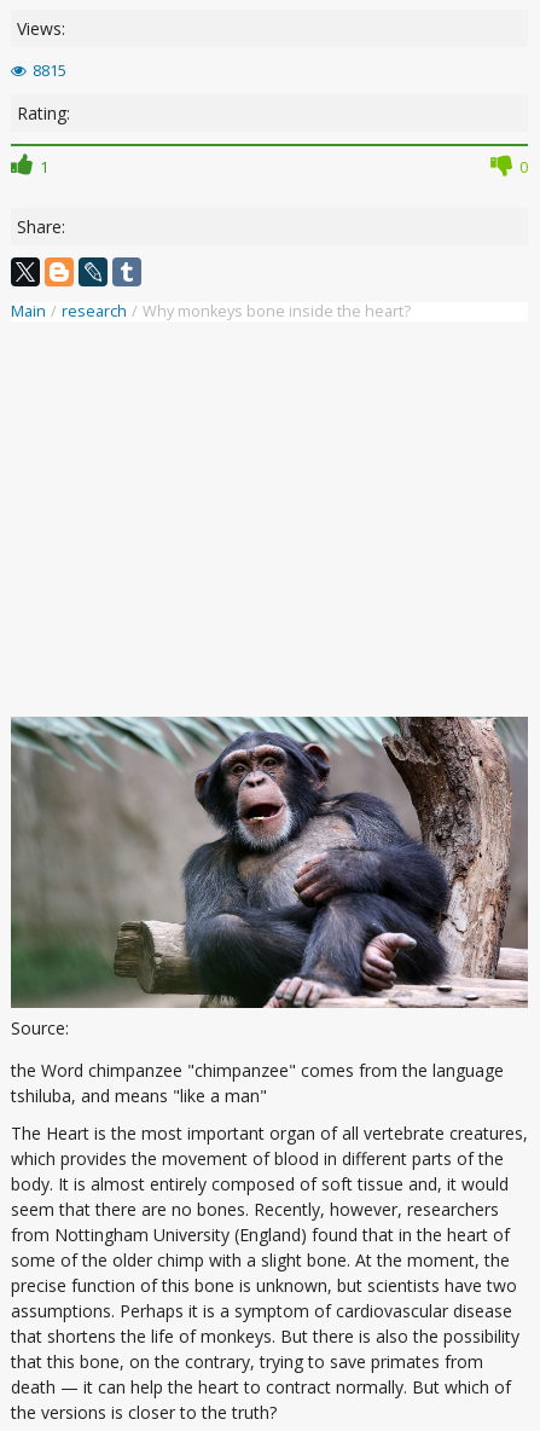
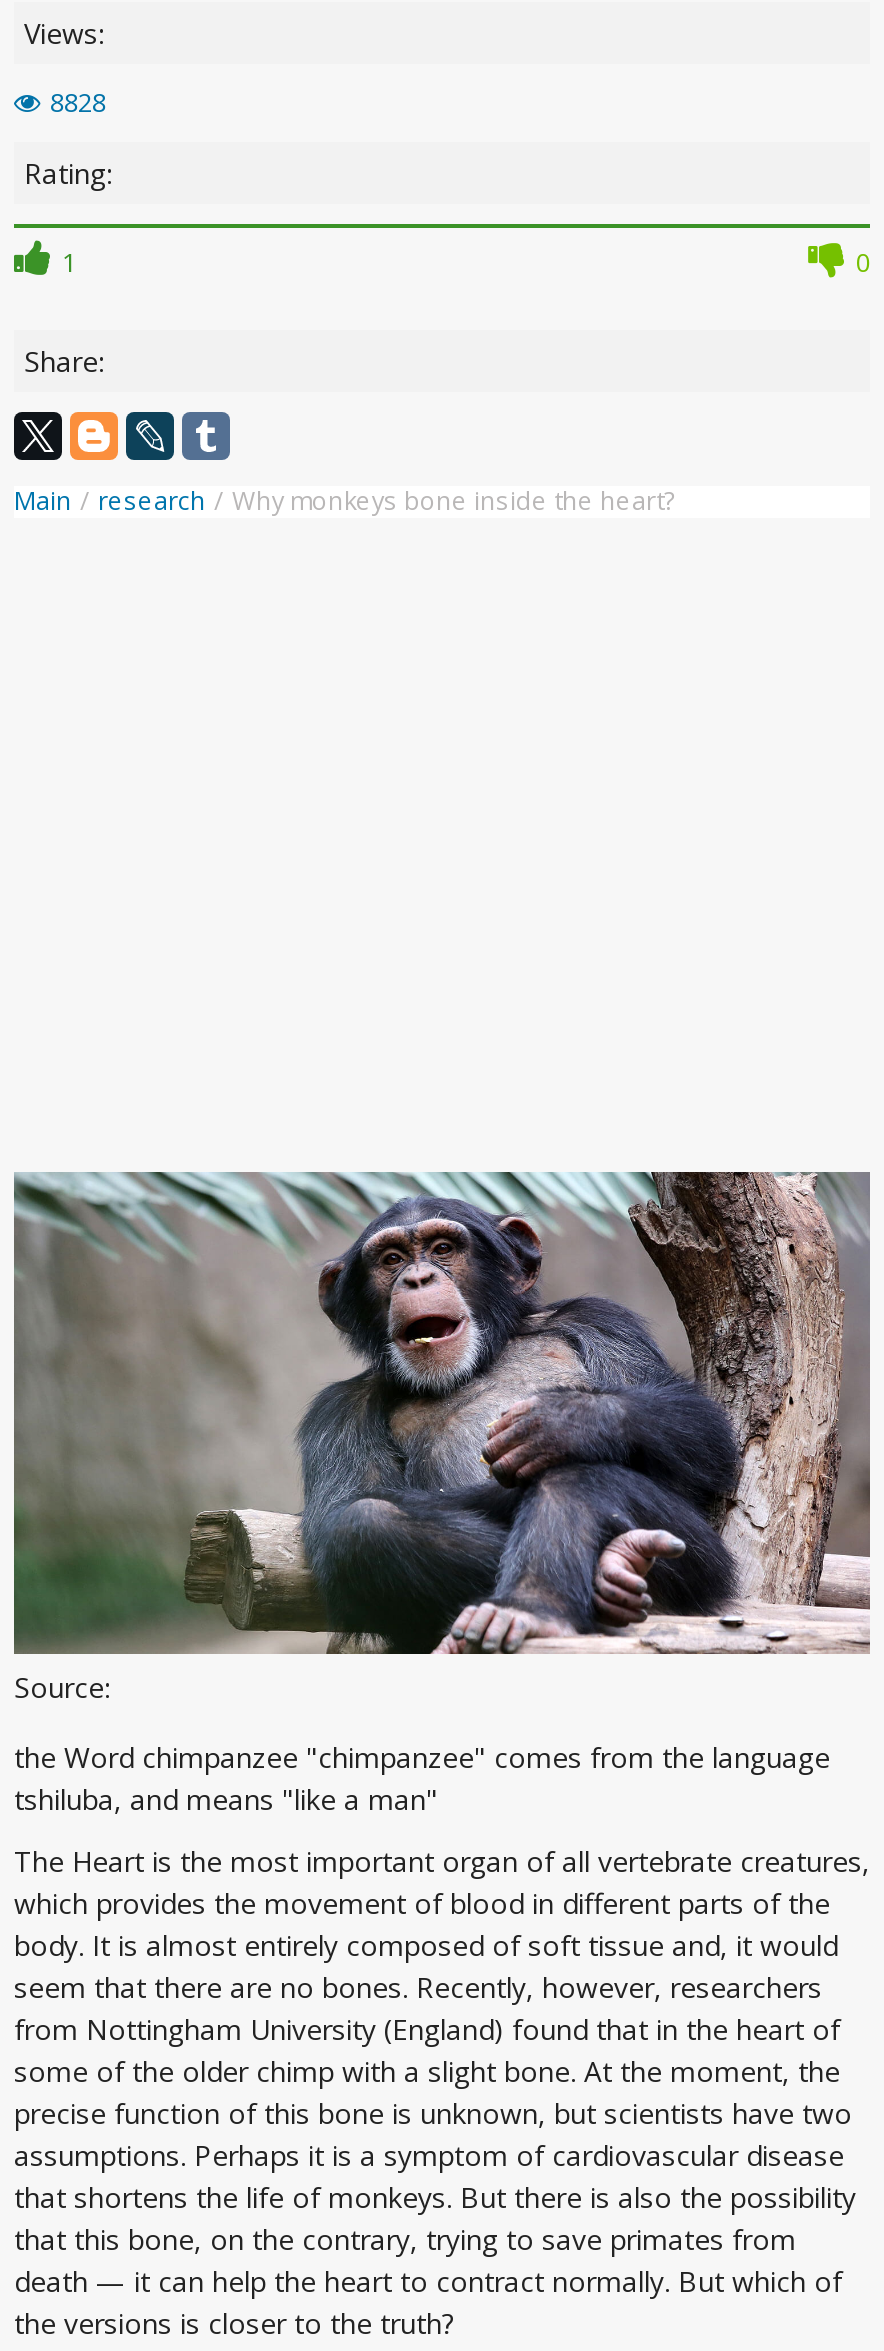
[33,59,66,81] 8815 -> [50,84,106,120] 8828

